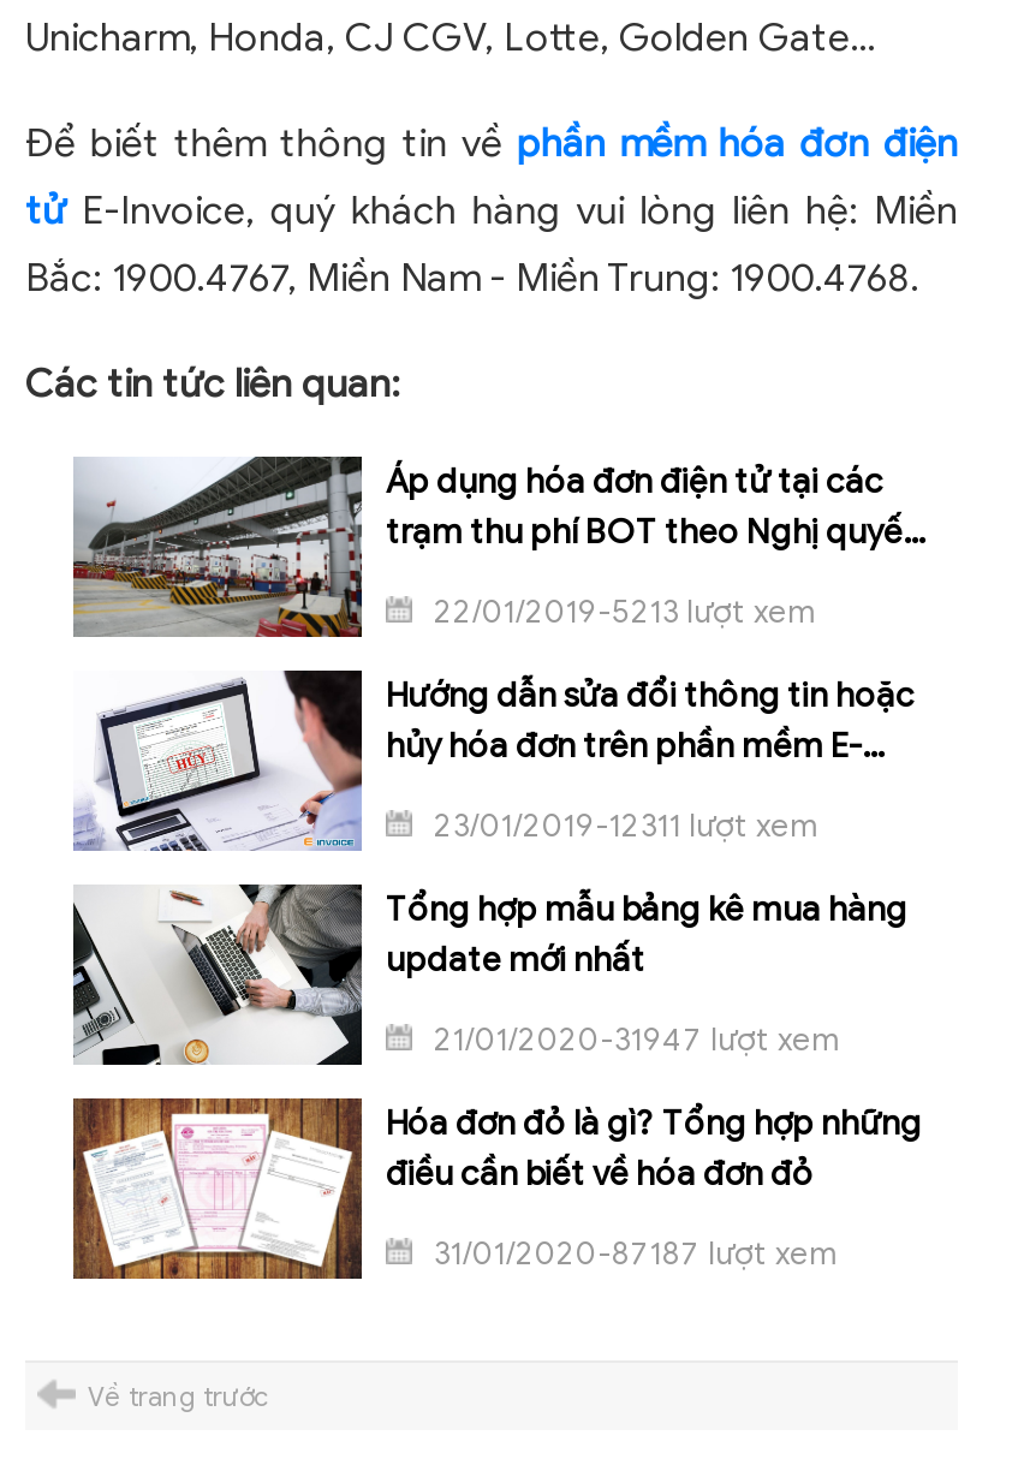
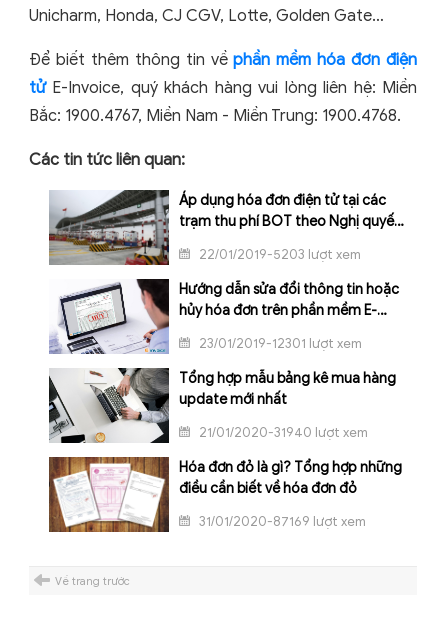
[427,592,814,633] 22/01/2019-5213 lượt xem -> [196,246,361,263] 22/01/2019-5203 lượt xem
[427,806,816,847] 23/01/2019-12311 lượt xem -> [196,335,362,352] 23/01/2019-12301 lượt xem
[427,1020,838,1060] 21/01/2020-31947 lượt xem -> [196,424,368,441] 21/01/2020-31940 lượt xem
[427,1234,835,1274] 31/01/2020-87187 lượt xem -> [196,513,366,530] 31/01/2020-87169 lượt xem

